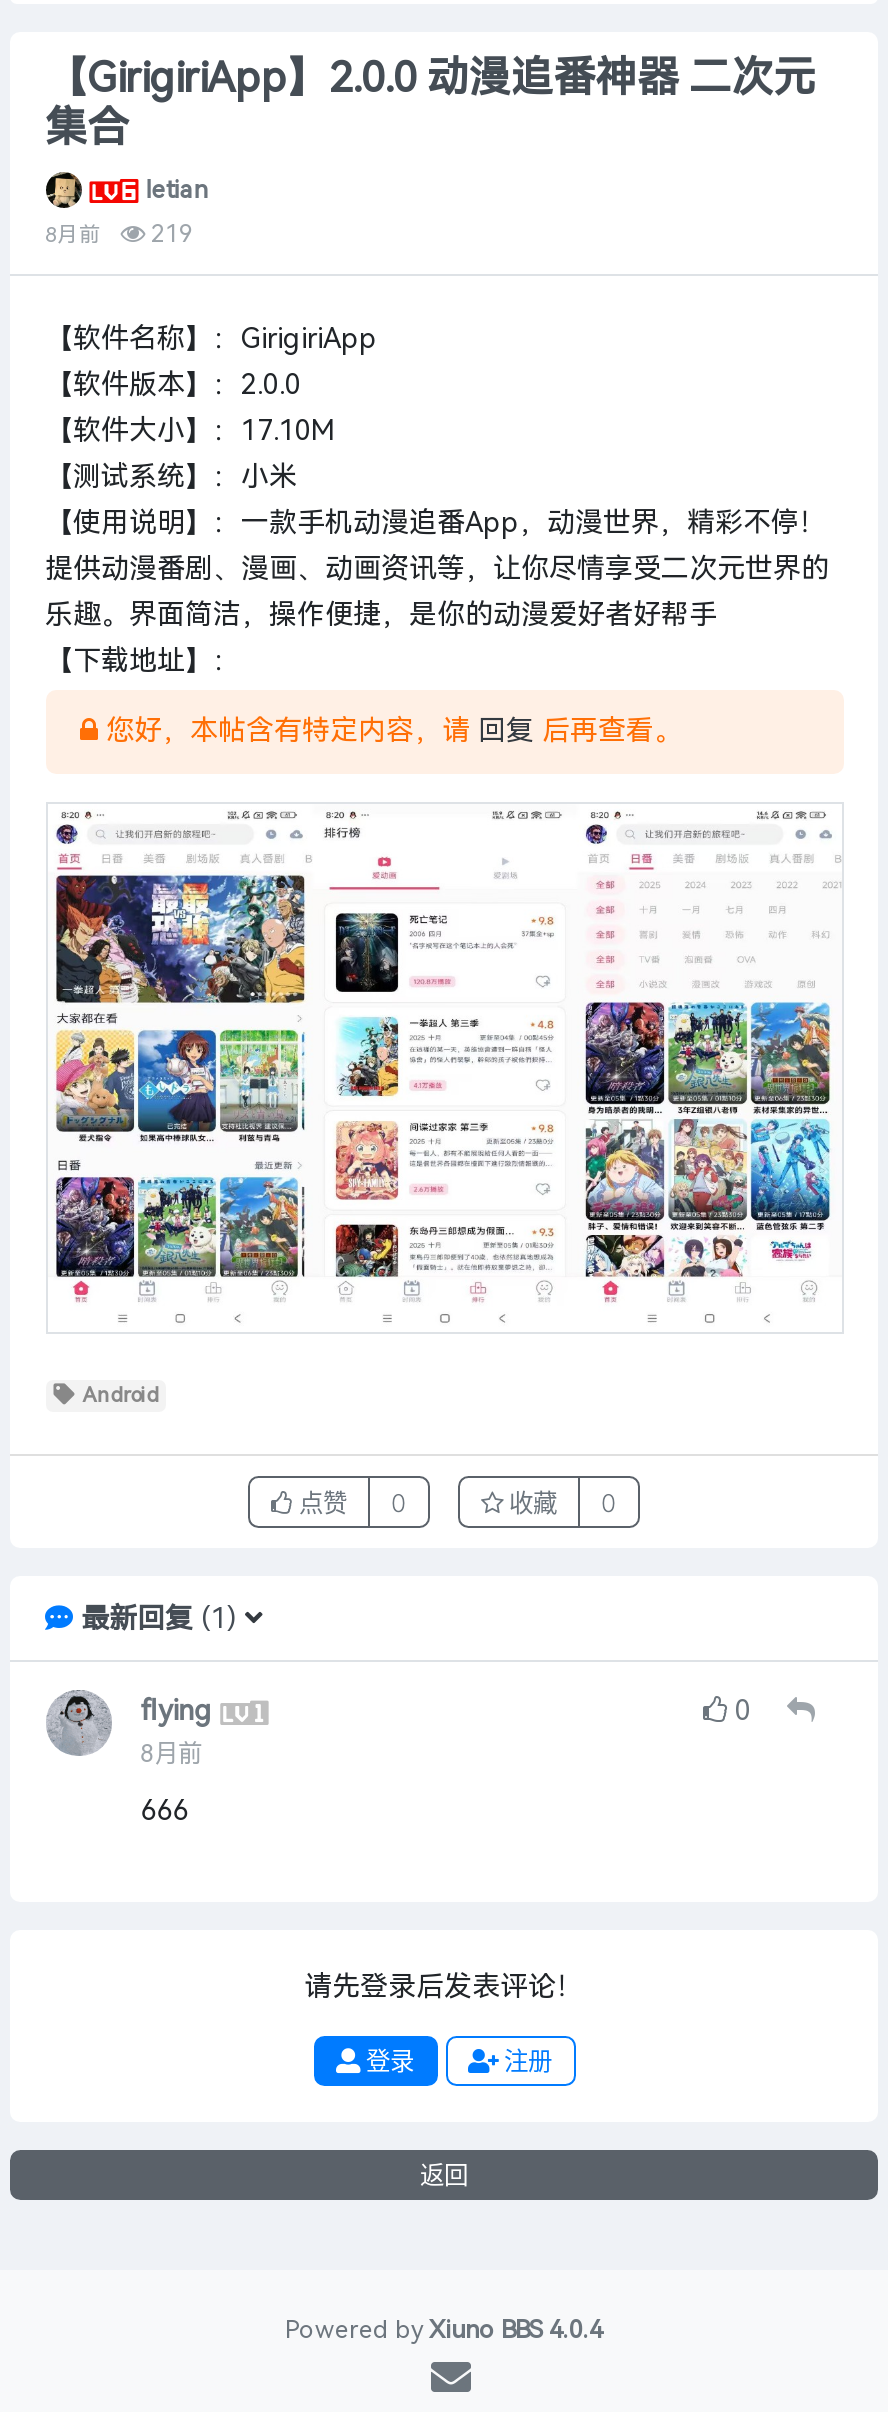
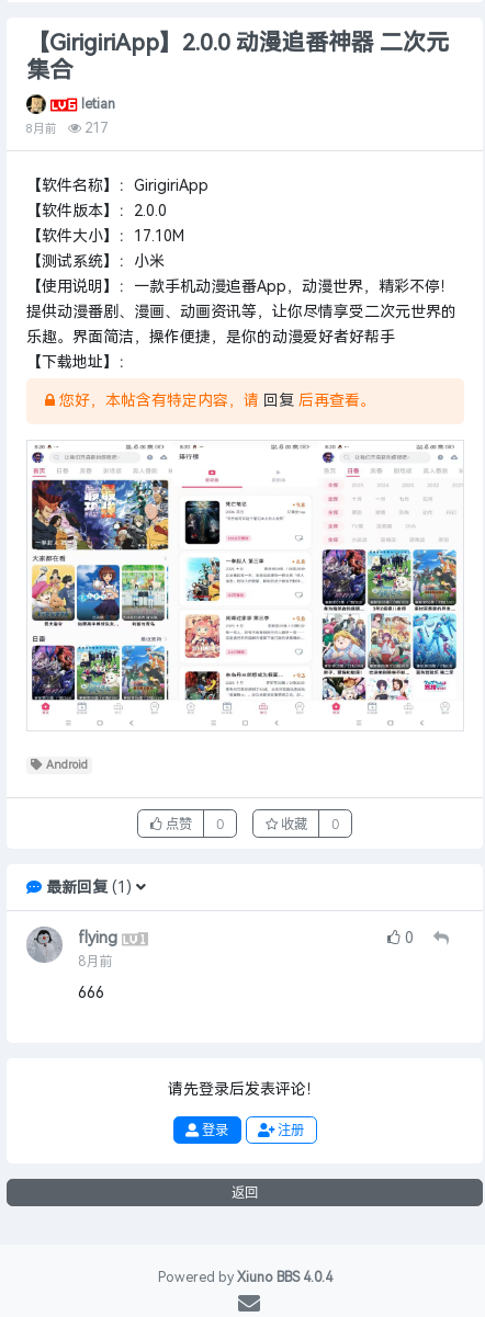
[45,220,193,248] 8月前 219 -> [26,121,107,136] 8月前 217

